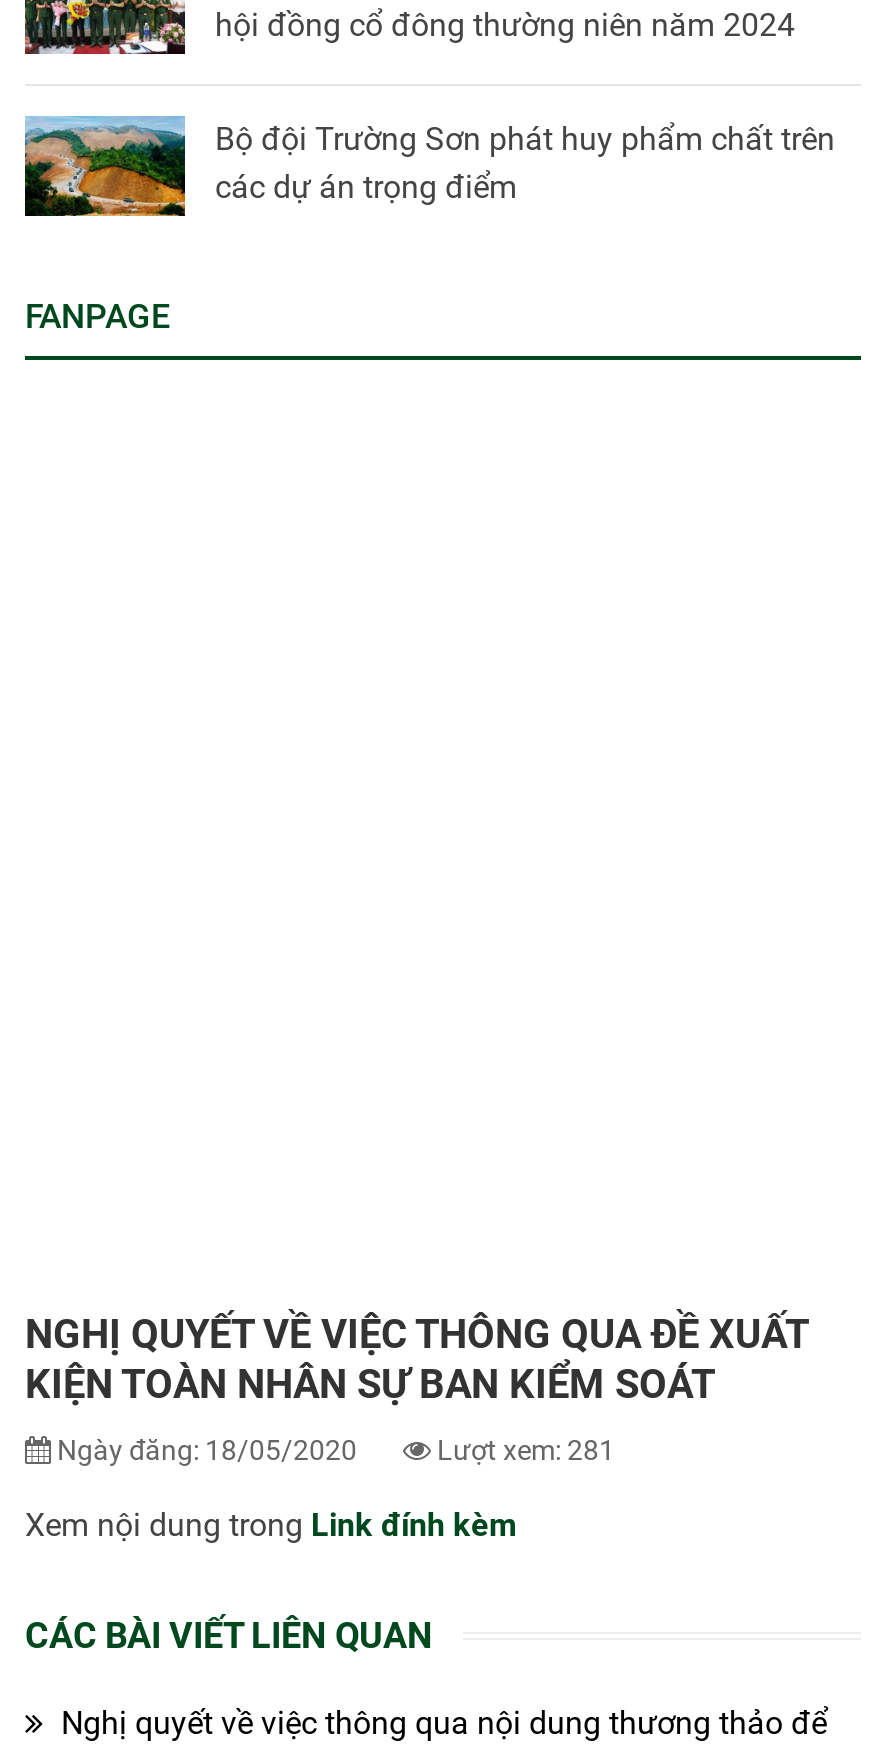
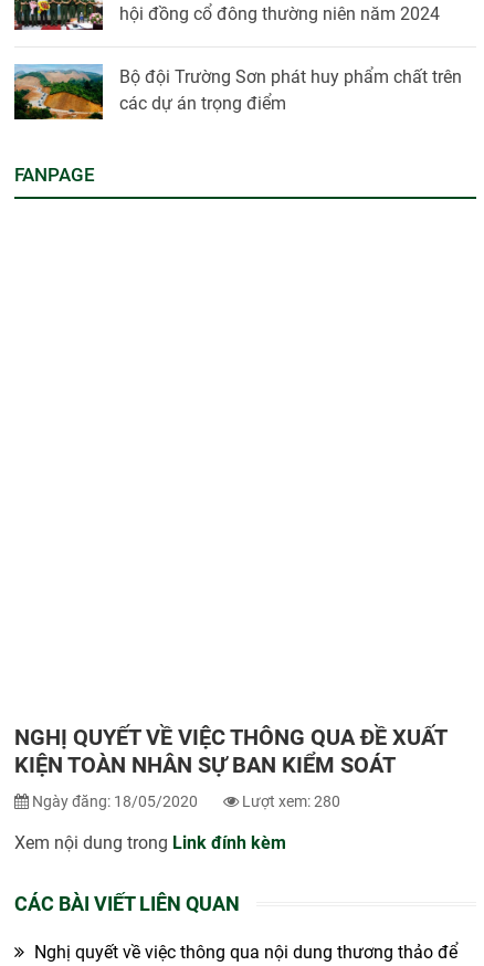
[431,1434,615,1466] Lượt xem: 281 -> [239,792,340,810] Lượt xem: 280

